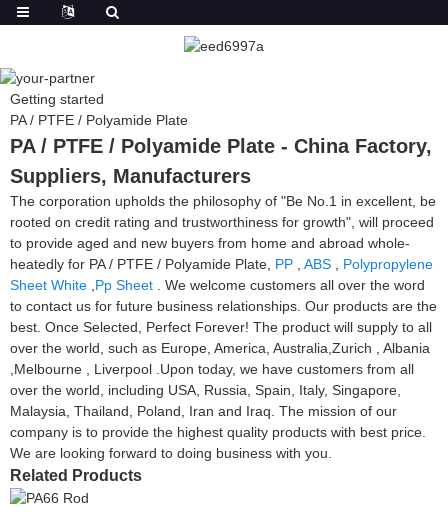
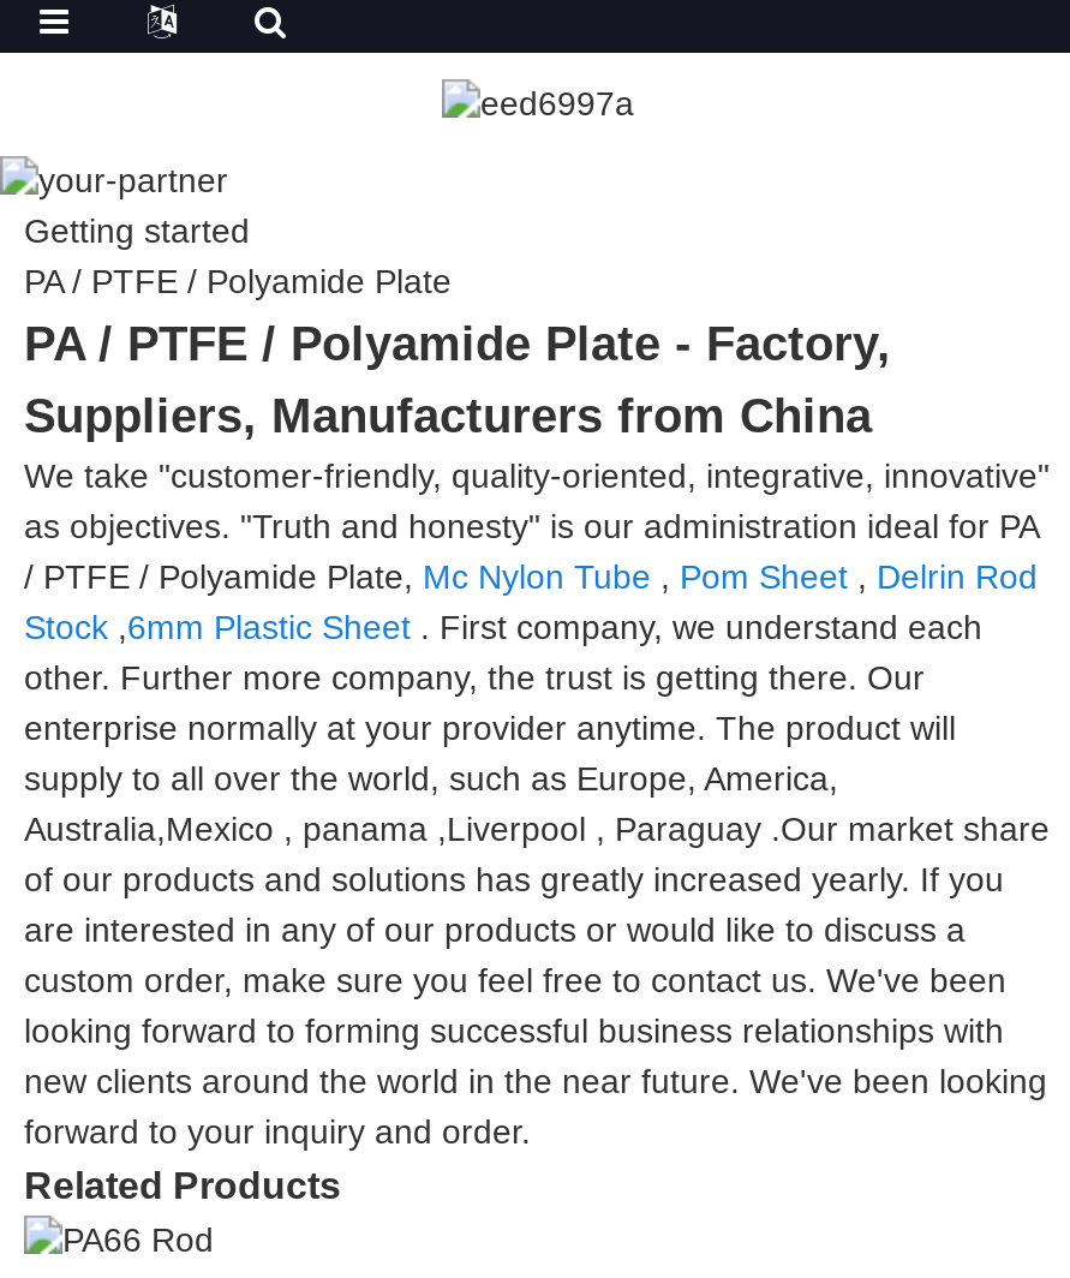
[10,135,437,461] PA / PTFE / Polyamide Plate - China Factory, | Suppliers, Manufacturers | The corporation upholds the philosophy of "Be No.1 in excellent, be | rooted on credit rating and trustworthiness for growth", will proceed | to provide aged and new buyers from home and abroad whole- | heatedly for PA / PTFE / Polyamide Plate, PP, ABS, Polypropylene | Sheet White, Pp Sheet. We welcome customers all over the word | to contact us for future business relationships. Our products are the | best. Once Selected, Perfect Forever! The product will supply to all | over the world, such as Europe, America, Australia,Zurich , Albania | ,Melbourne , Liverpool .Upon today, we have customers from all | over the world, including USA, Russia, Spain, Italy, Singapore, | Malaysia, Thailand, Poland, Iran and Iraq. The mission of our | company is to provide the highest quality products with best price. | We are looking forward to doing business with you. -> [24,316,1050,1150] PA / PTFE / Polyamide Plate - Factory, | Suppliers, Manufacturers from China | We take "customer-friendly, quality-oriented, integrative, innovative" | as objectives. "Truth and honesty" is our administration ideal for PA | / PTFE / Polyamide Plate, Mc Nylon Tube, Pom Sheet, Delrin Rod | Stock, 6mm Plastic Sheet. First company, we understand each | other. Further more company, the trust is getting there. Our | enterprise normally at your provider anytime. The product will | supply to all over the world, such as Europe, America, | Australia,Mexico , panama ,Liverpool , Paraguay .Our market share | of our products and solutions has greatly increased yearly. If you | are interested in any of our products or would like to discuss a | custom order, make sure you feel free to contact us. We've been | looking forward to forming successful business relationships with | new clients around the world in the near future. We've been looking | forward to your inquiry and order.

